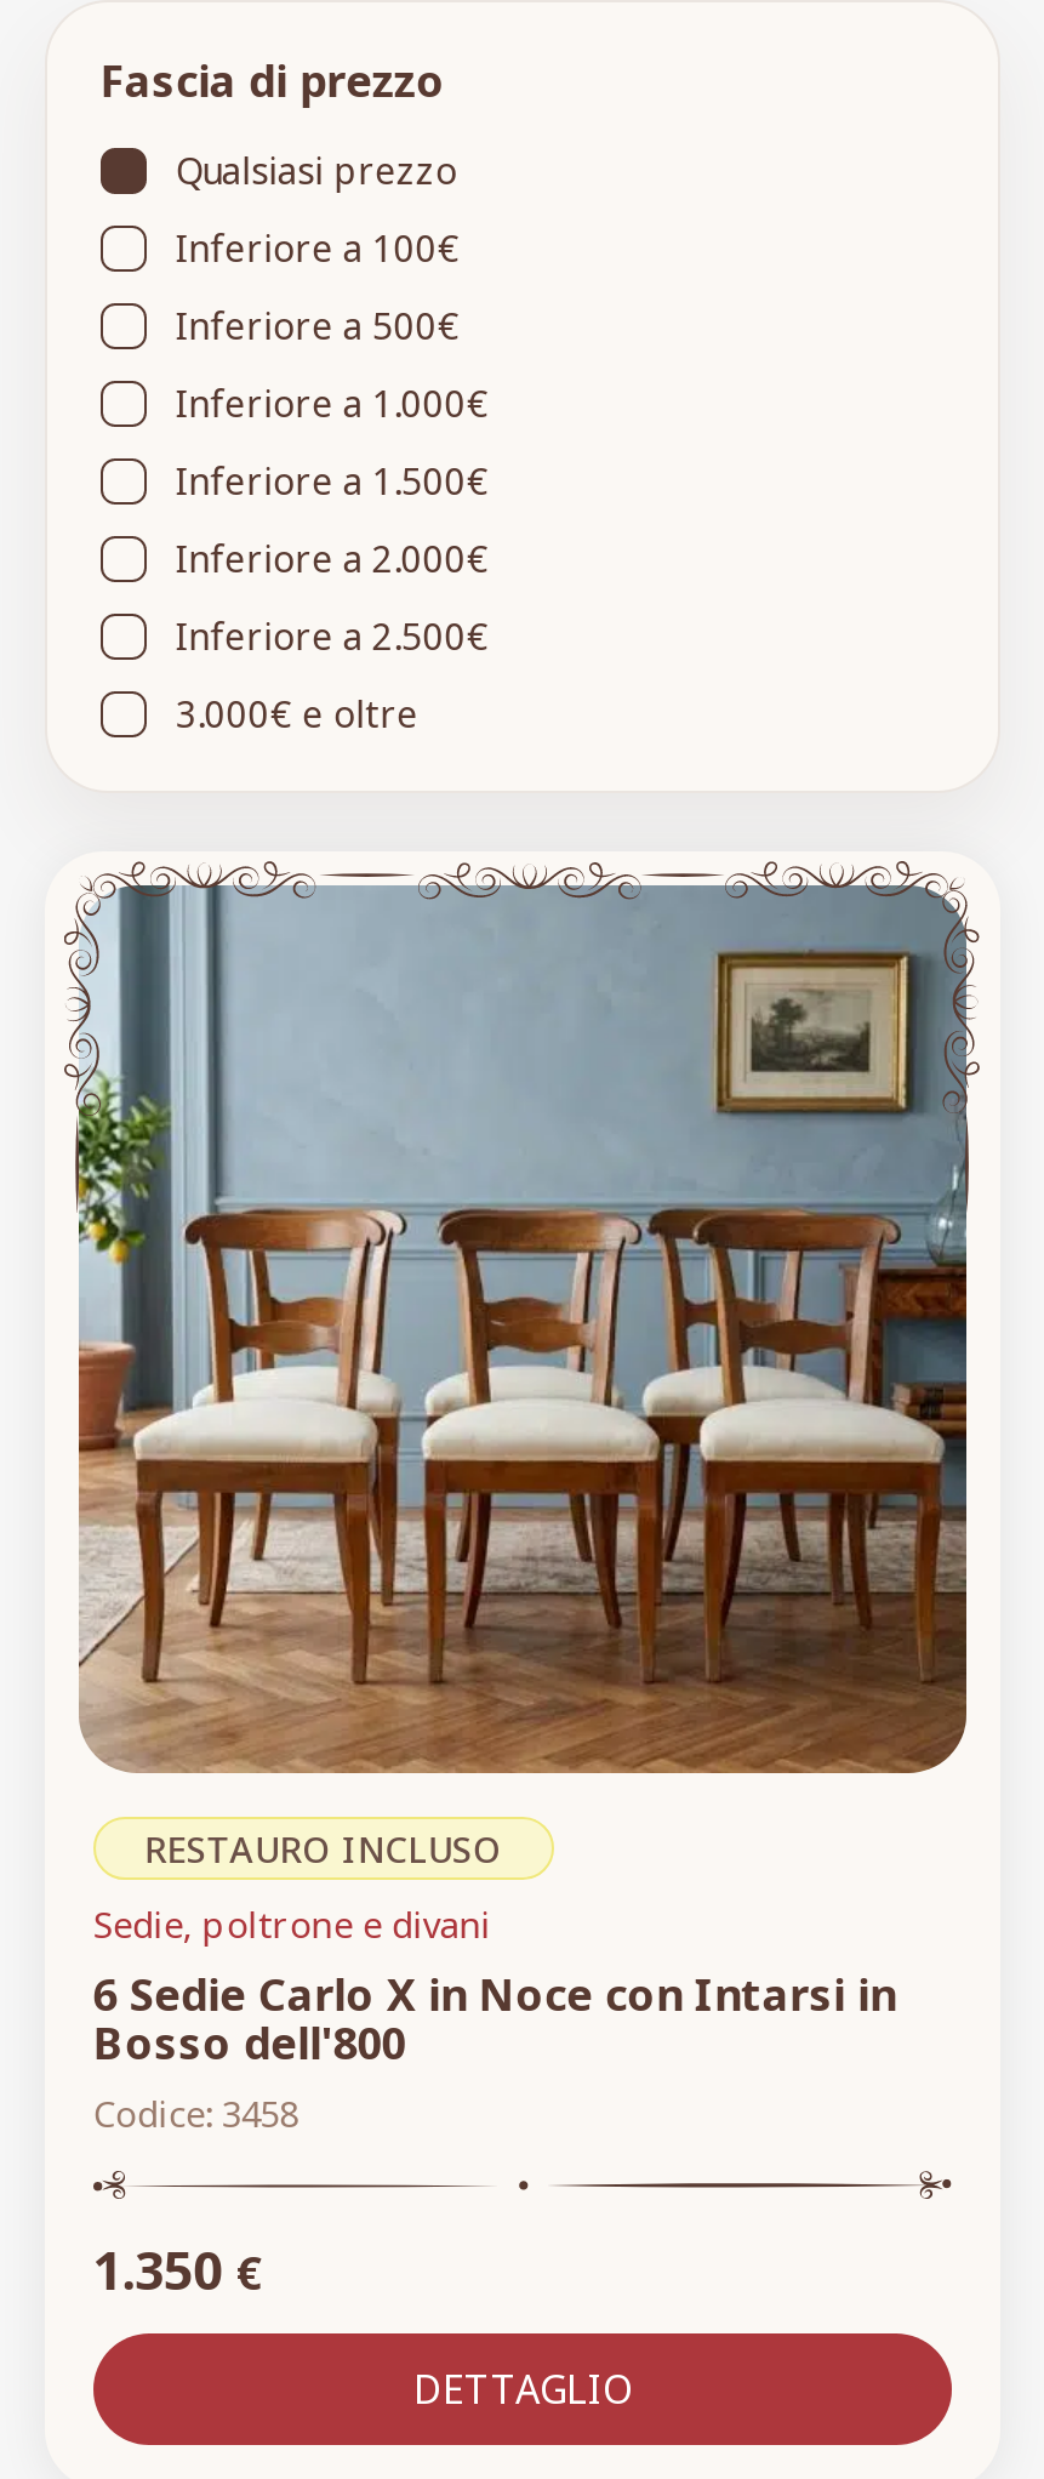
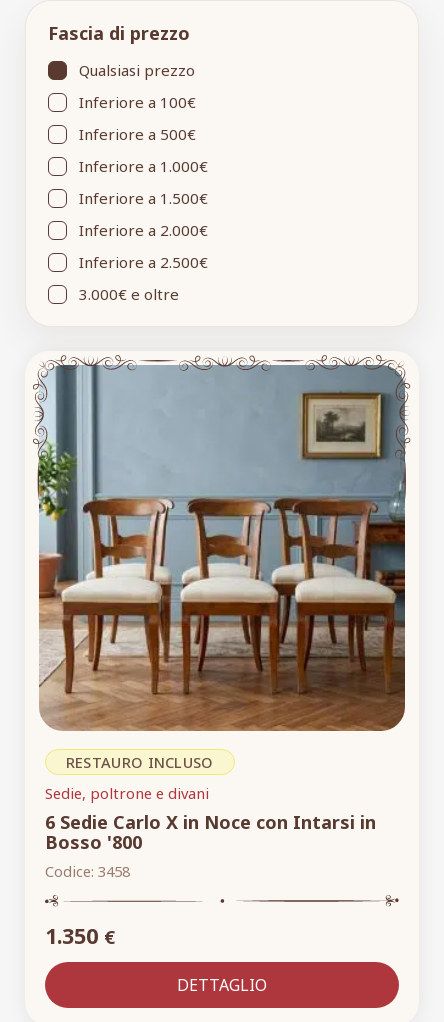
[93,2014,406,2072] Bosso dell'800 -> [45,830,142,854] Bosso '800

